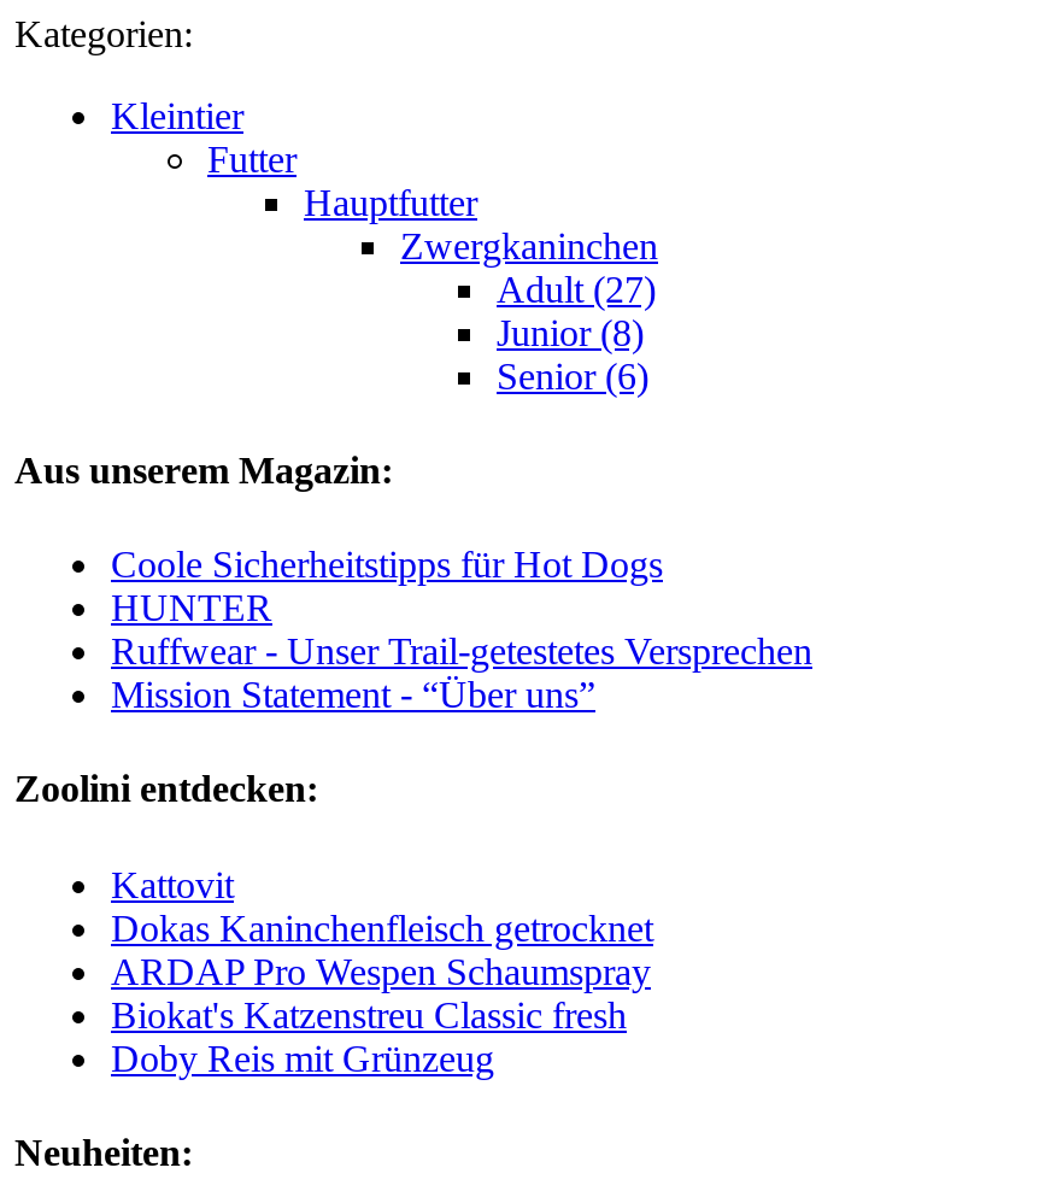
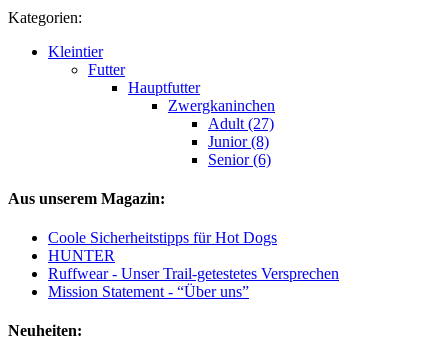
[14,769,653,1078] Zoolini entdecken: | Kattovit | Dokas Kaninchenfleisch getrocknet | ARDAP Pro Wespen Schaumspray | Biokat's Katzenstreu Classic fresh | Doby Reis mit Grünzeug -> none

